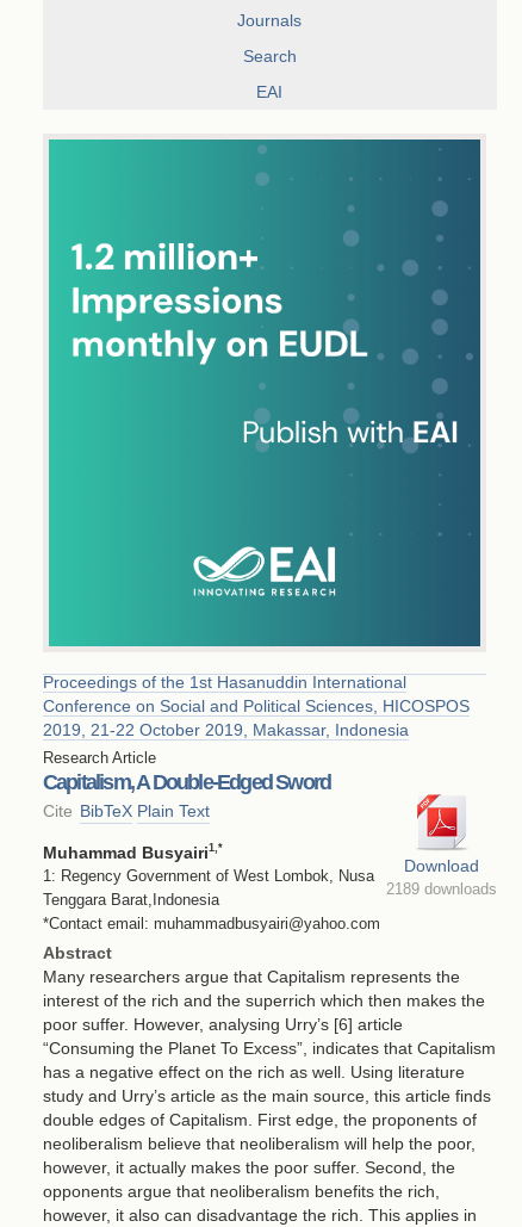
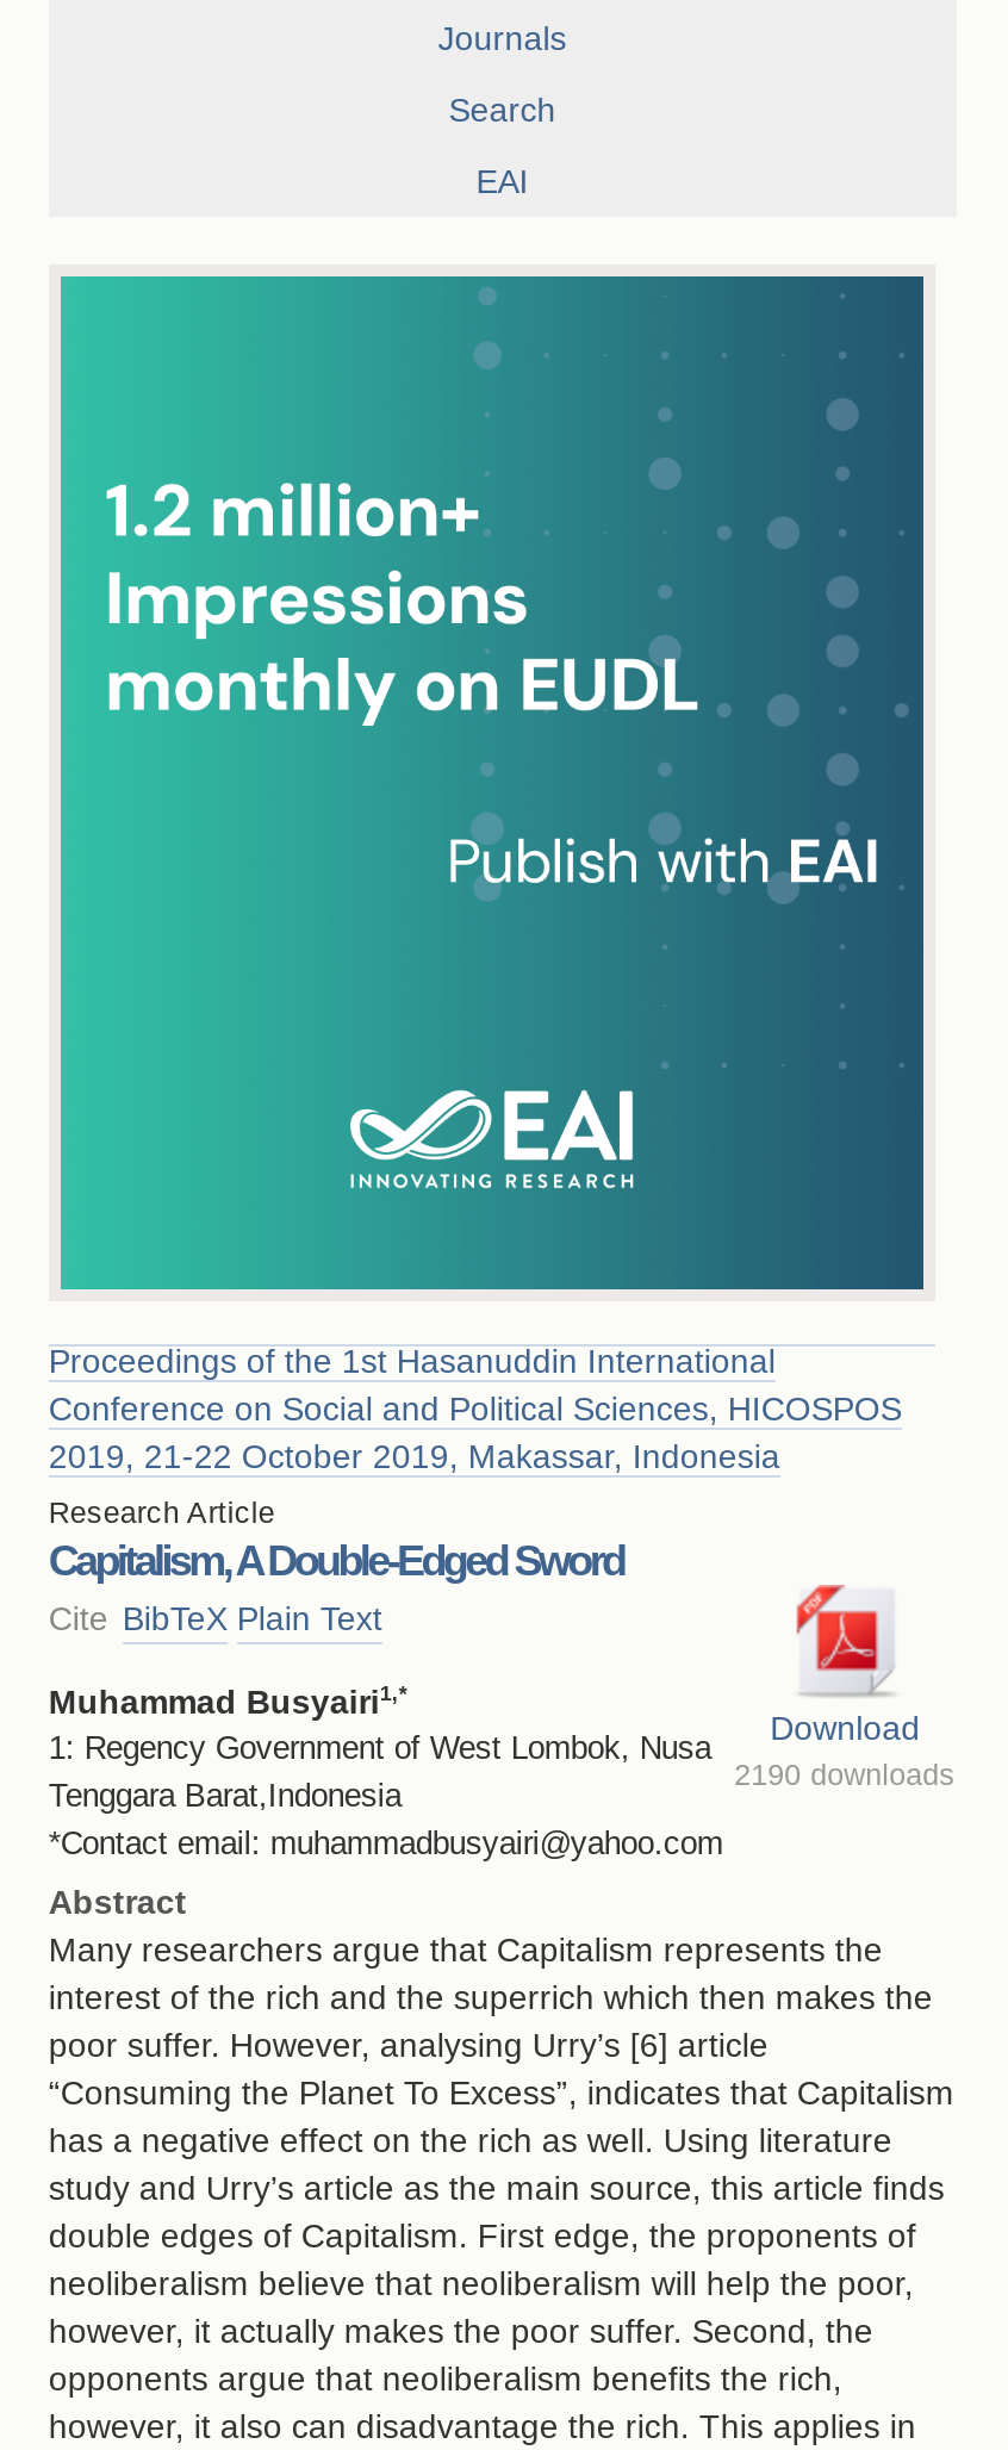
[386,881,496,898] 2189 downloads -> [734,1758,956,1792] 2190 downloads

